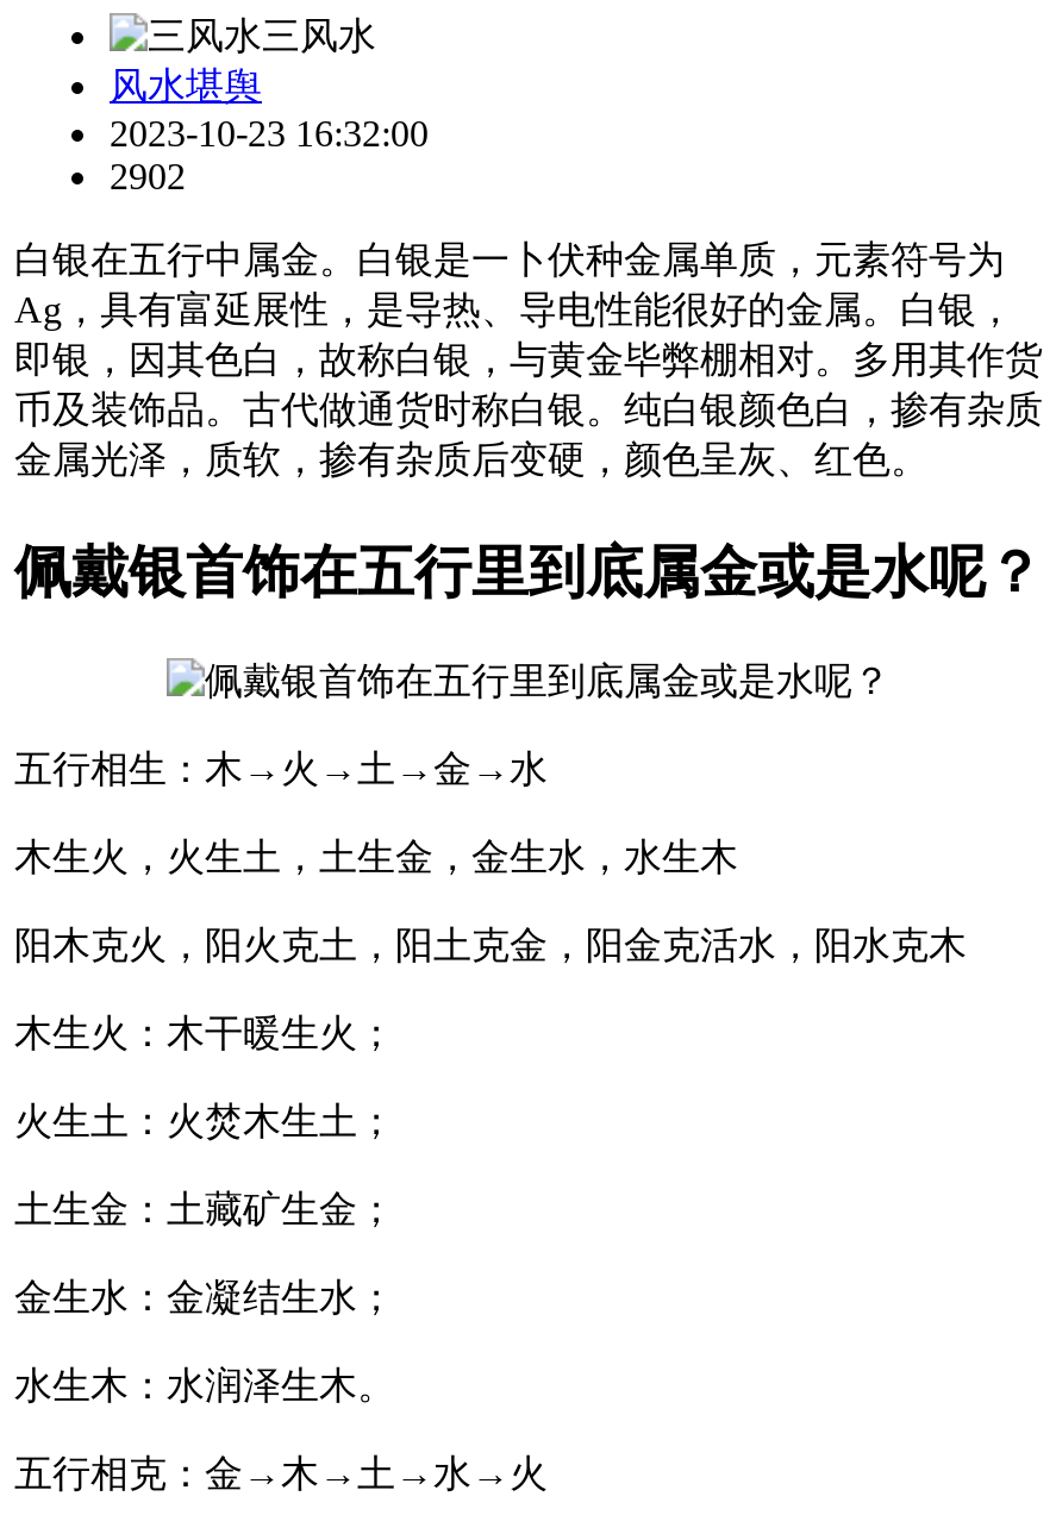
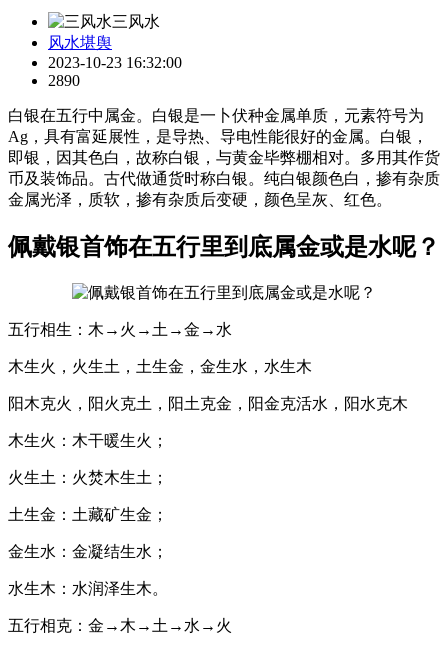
[110,156,186,196] 2902 -> [48,72,80,89] 2890

